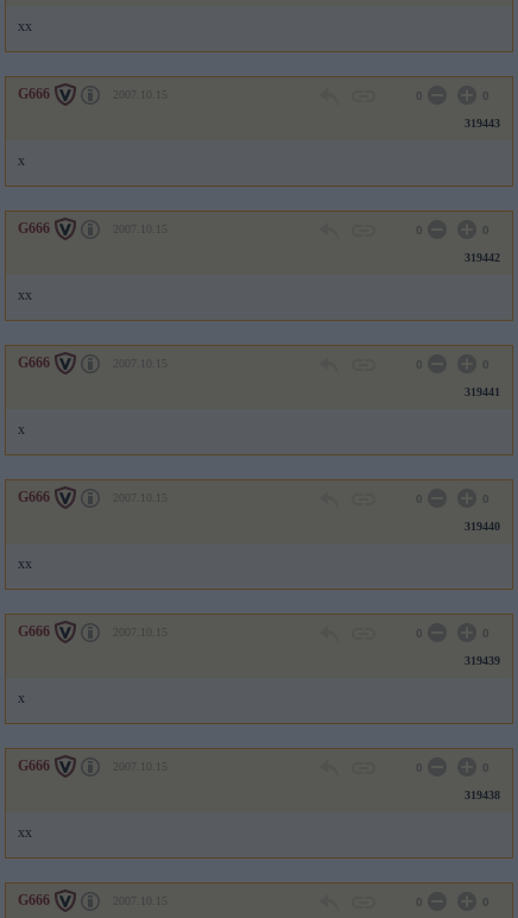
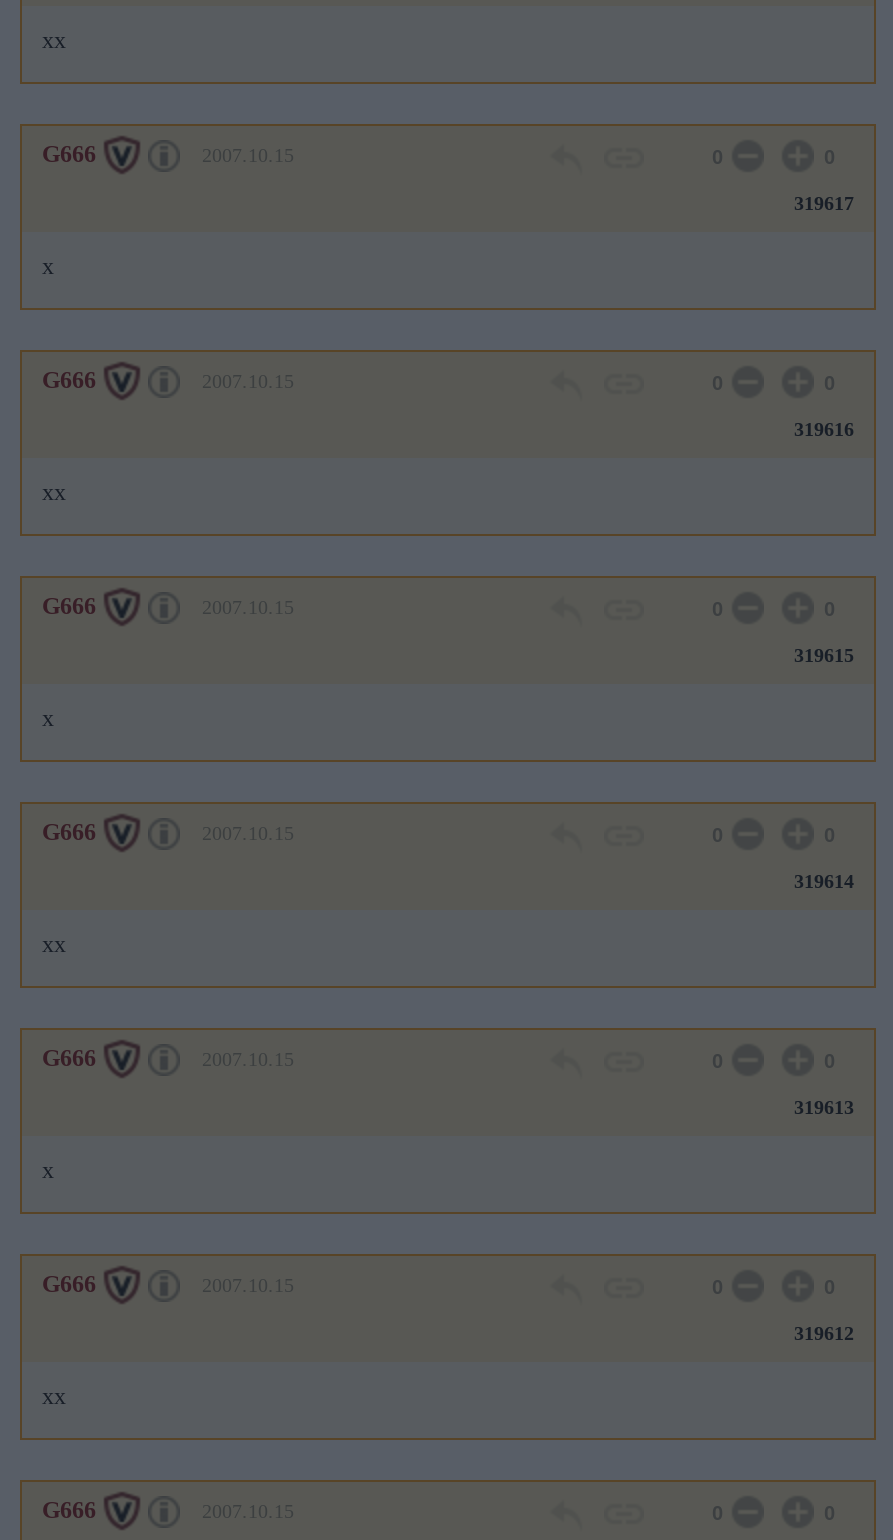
[465,117,500,130] 319443 -> [794,192,854,214] 319617
[465,251,500,264] 319442 -> [794,418,854,440] 319616
[465,385,500,398] 319441 -> [794,644,854,666] 319615
[465,520,500,533] 319440 -> [794,870,854,892] 319614
[465,654,500,667] 319439 -> [794,1096,854,1118] 319613
[465,788,500,801] 319438 -> [794,1322,854,1344] 319612

